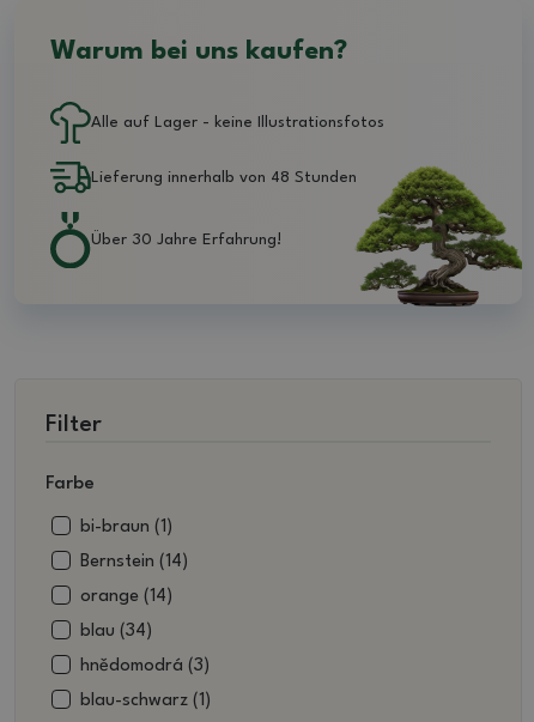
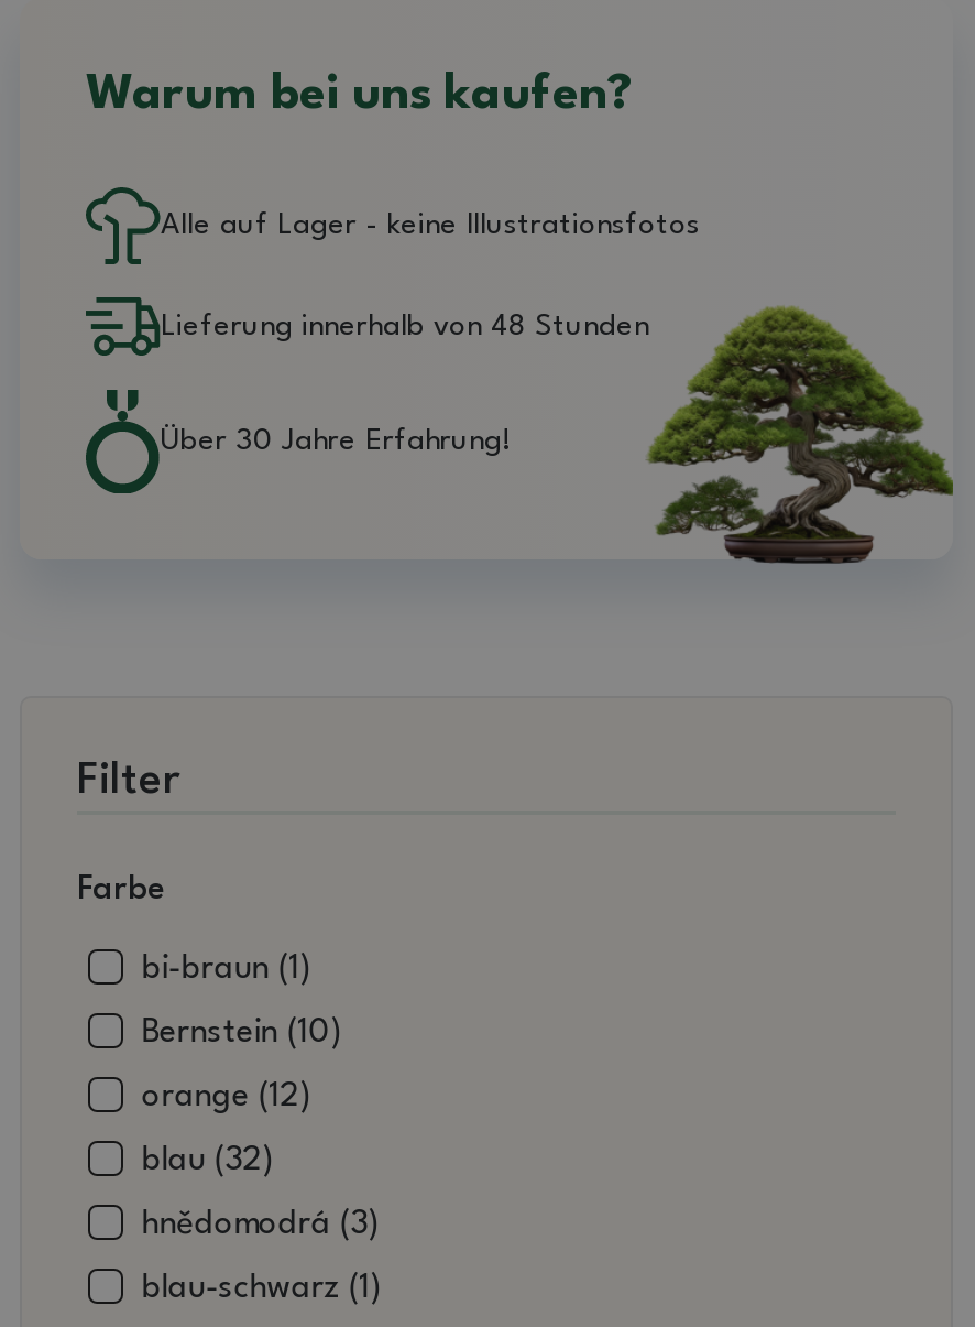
[80,554,188,572] Bernstein (14) -> [141,1018,342,1051] Bernstein (10)
[80,588,173,606] orange (14) -> [141,1082,311,1115] orange (12)
[80,623,152,641] blau (34) -> [141,1146,273,1179] blau (32)

